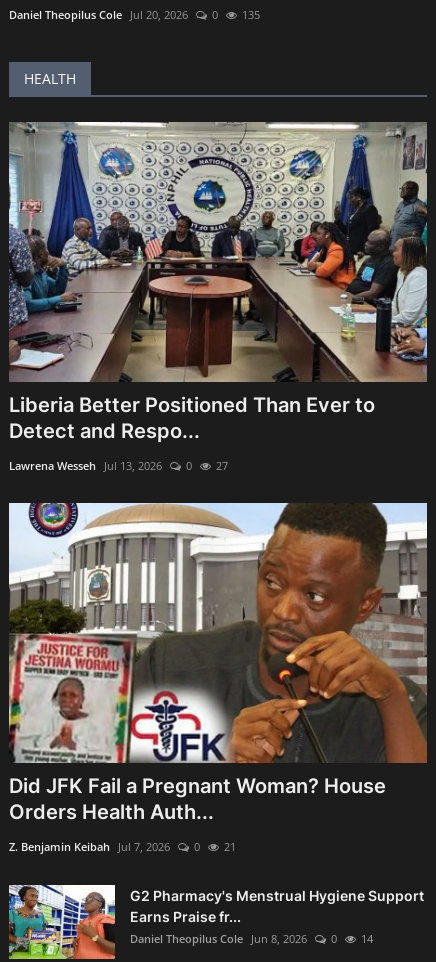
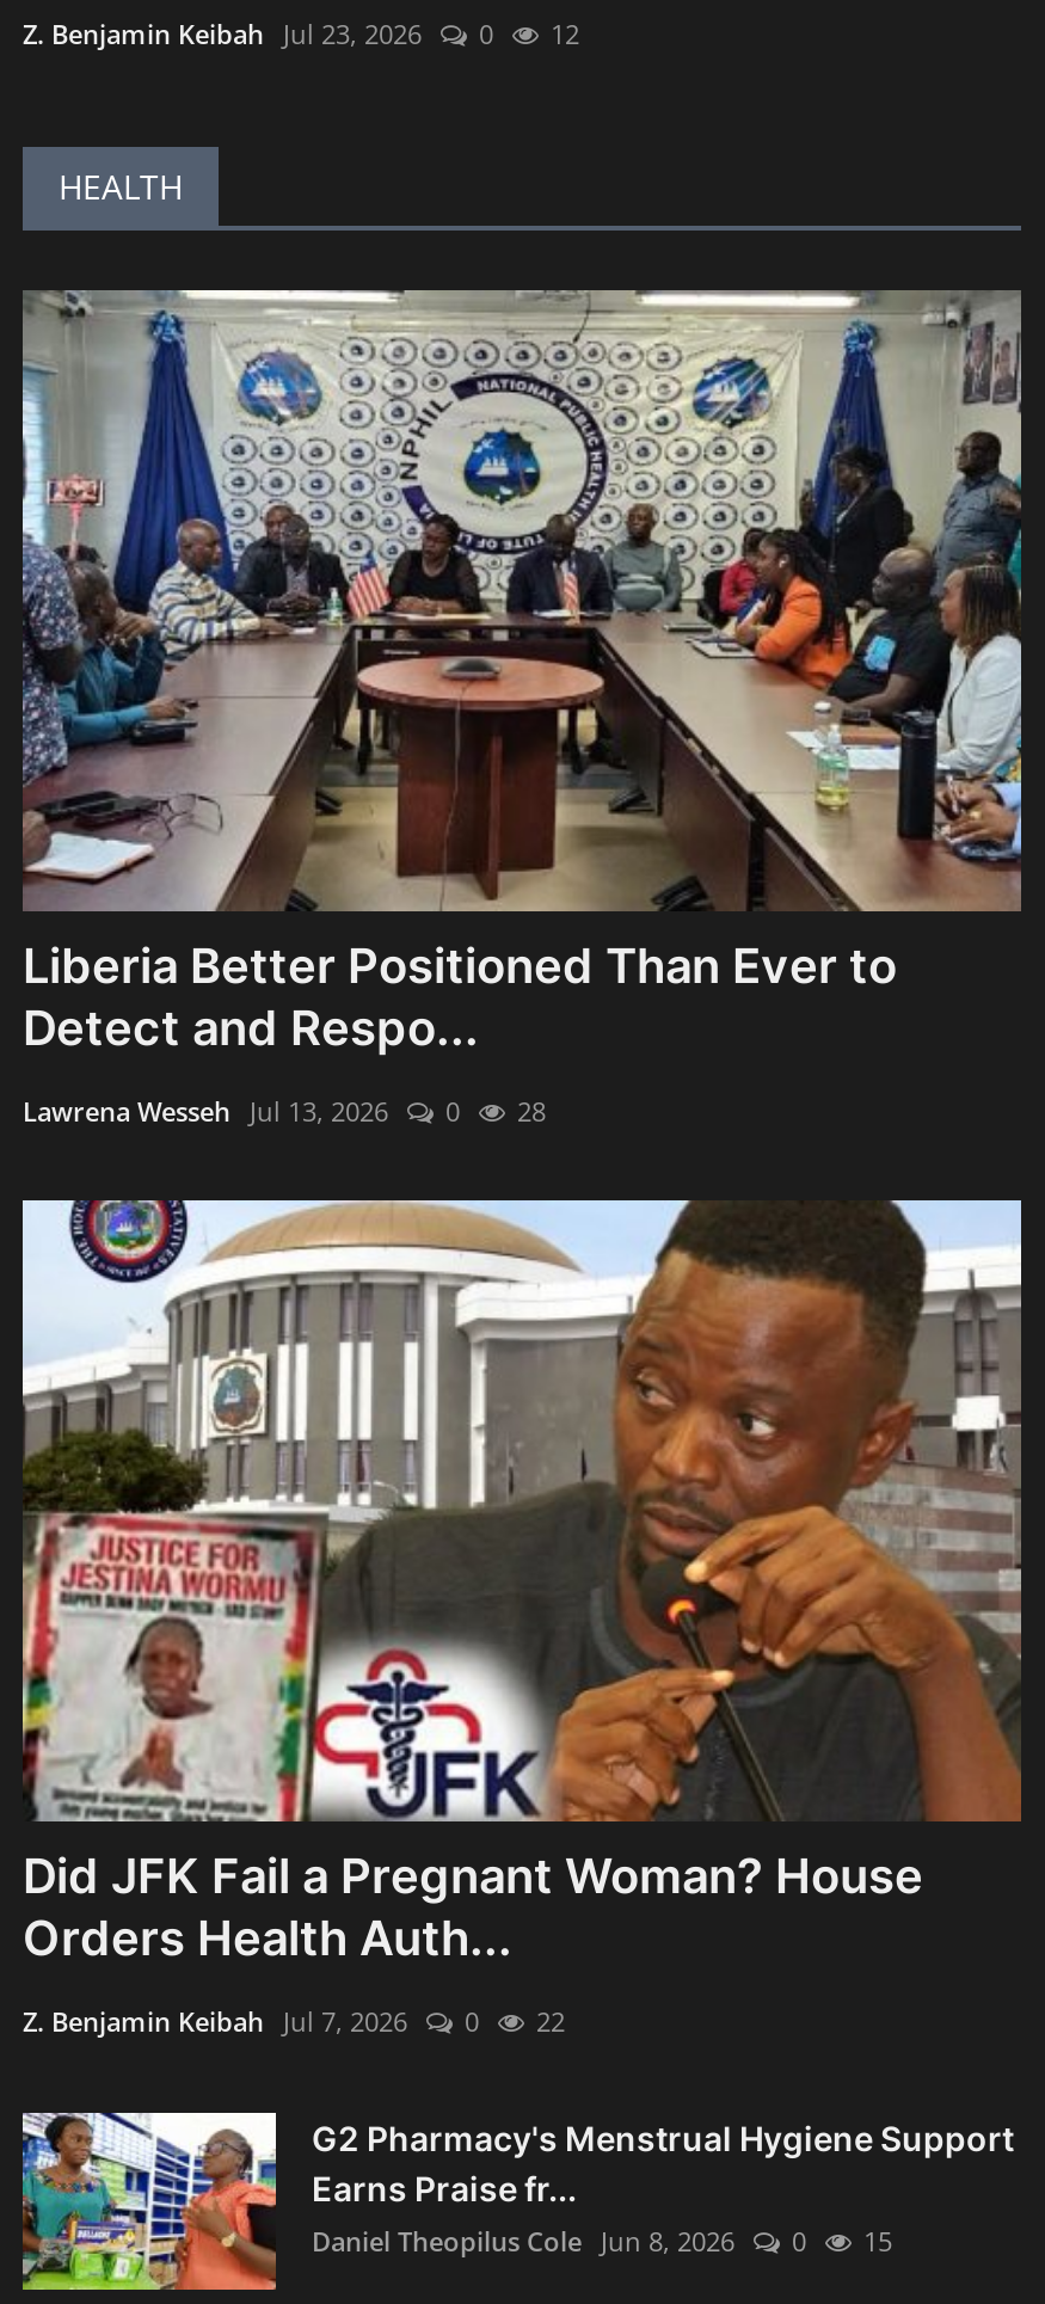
[9,7,188,22] Daniel Theopilus Cole Jul 20, 2026 -> [23,15,422,51] Z. Benjamin Keibah Jul 23, 2026
[242,7,260,22] 135 -> [551,15,579,51] 12
[9,458,228,473] Lawrena Wesseh Jul 13, 2026 0 27 -> [23,1092,546,1128] Lawrena Wesseh Jul 13, 2026 0 28
[9,839,236,854] Z. Benjamin Keibah Jul 7, 2026 0 21 -> [23,2003,565,2039] Z. Benjamin Keibah Jul 7, 2026 0 22
[130,931,373,946] Daniel Theopilus Cole Jun 8, 2026 0 14 -> [312,2223,892,2258] Daniel Theopilus Cole Jun 8, 2026 0 15

